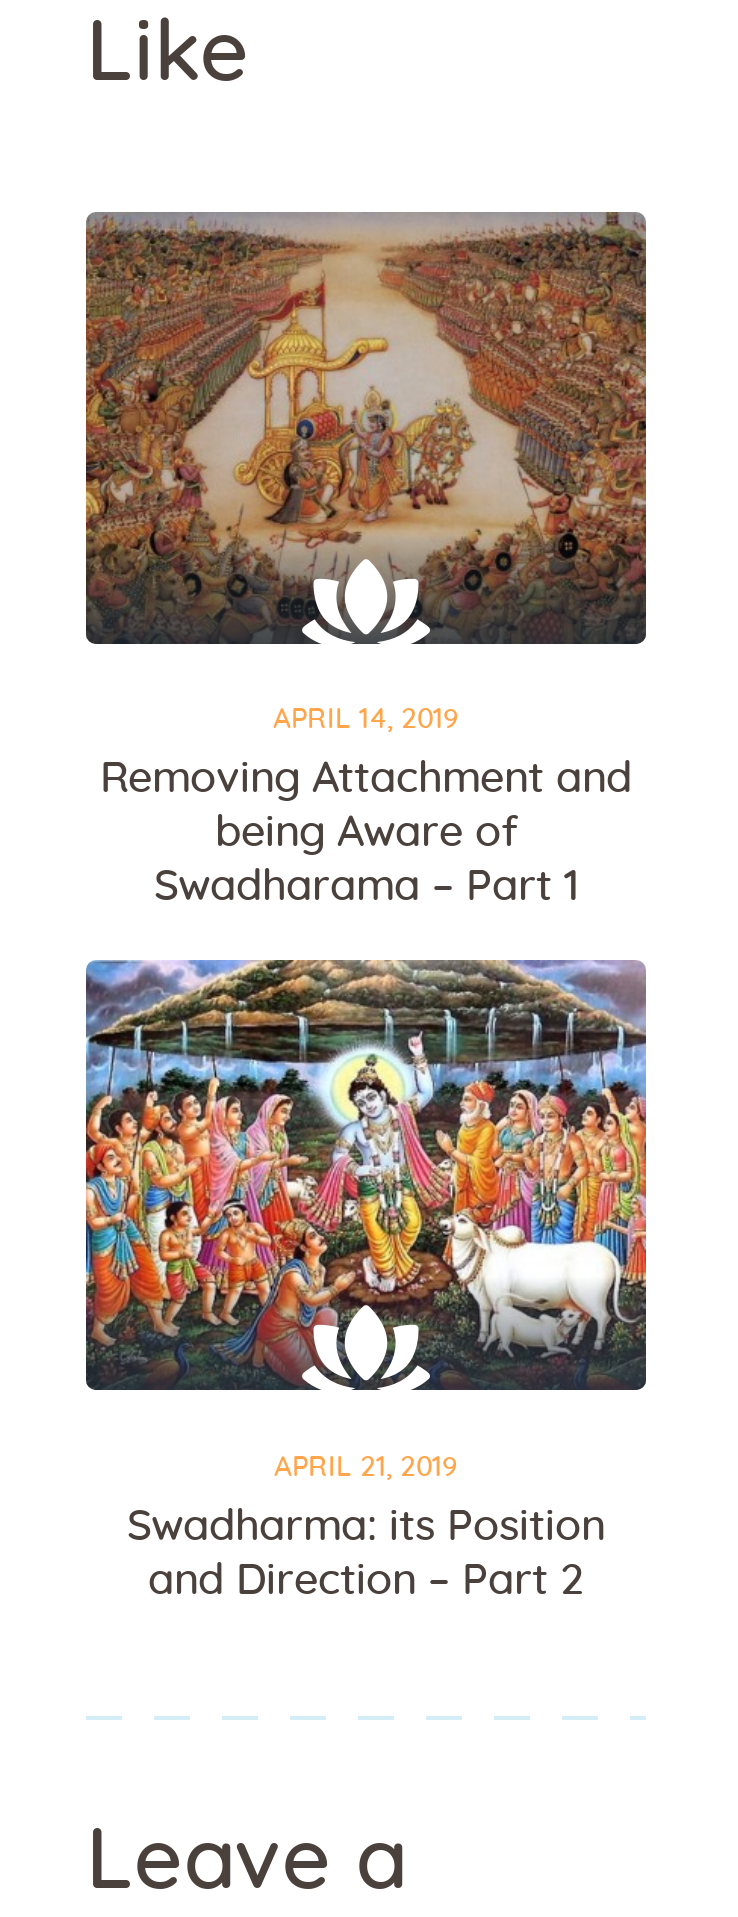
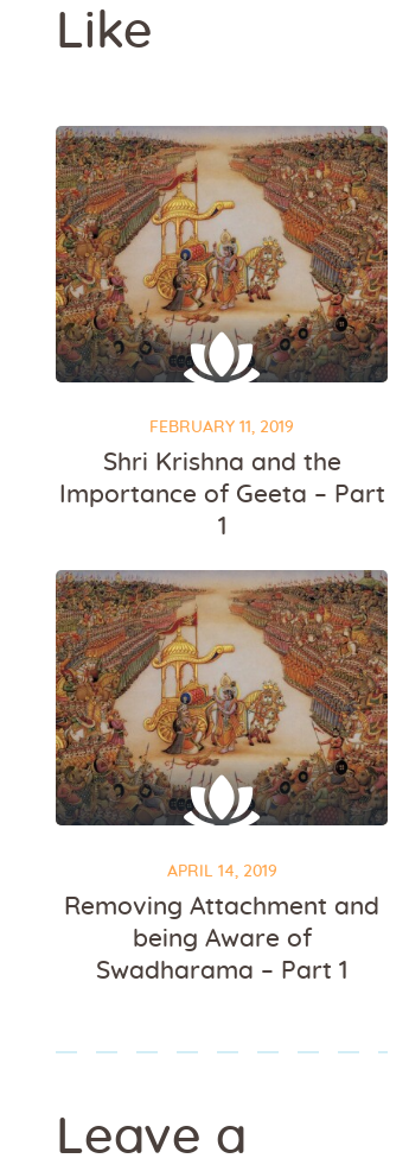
none -> [59,419,385,540] FEBRUARY 11, 2019 | Shri Krishna and the | Importance of Geeta – Part | 1
moved [82,208,650,909] -> [53,568,390,983]: [image] | APRIL 14, 2019 | Removing Attachment and | being Aware of | Swadharama – Part 1
[84,958,648,1602] [image] | APRIL 21, 2019 | Swadharma: its Position | and Direction – Part 2 -> none

